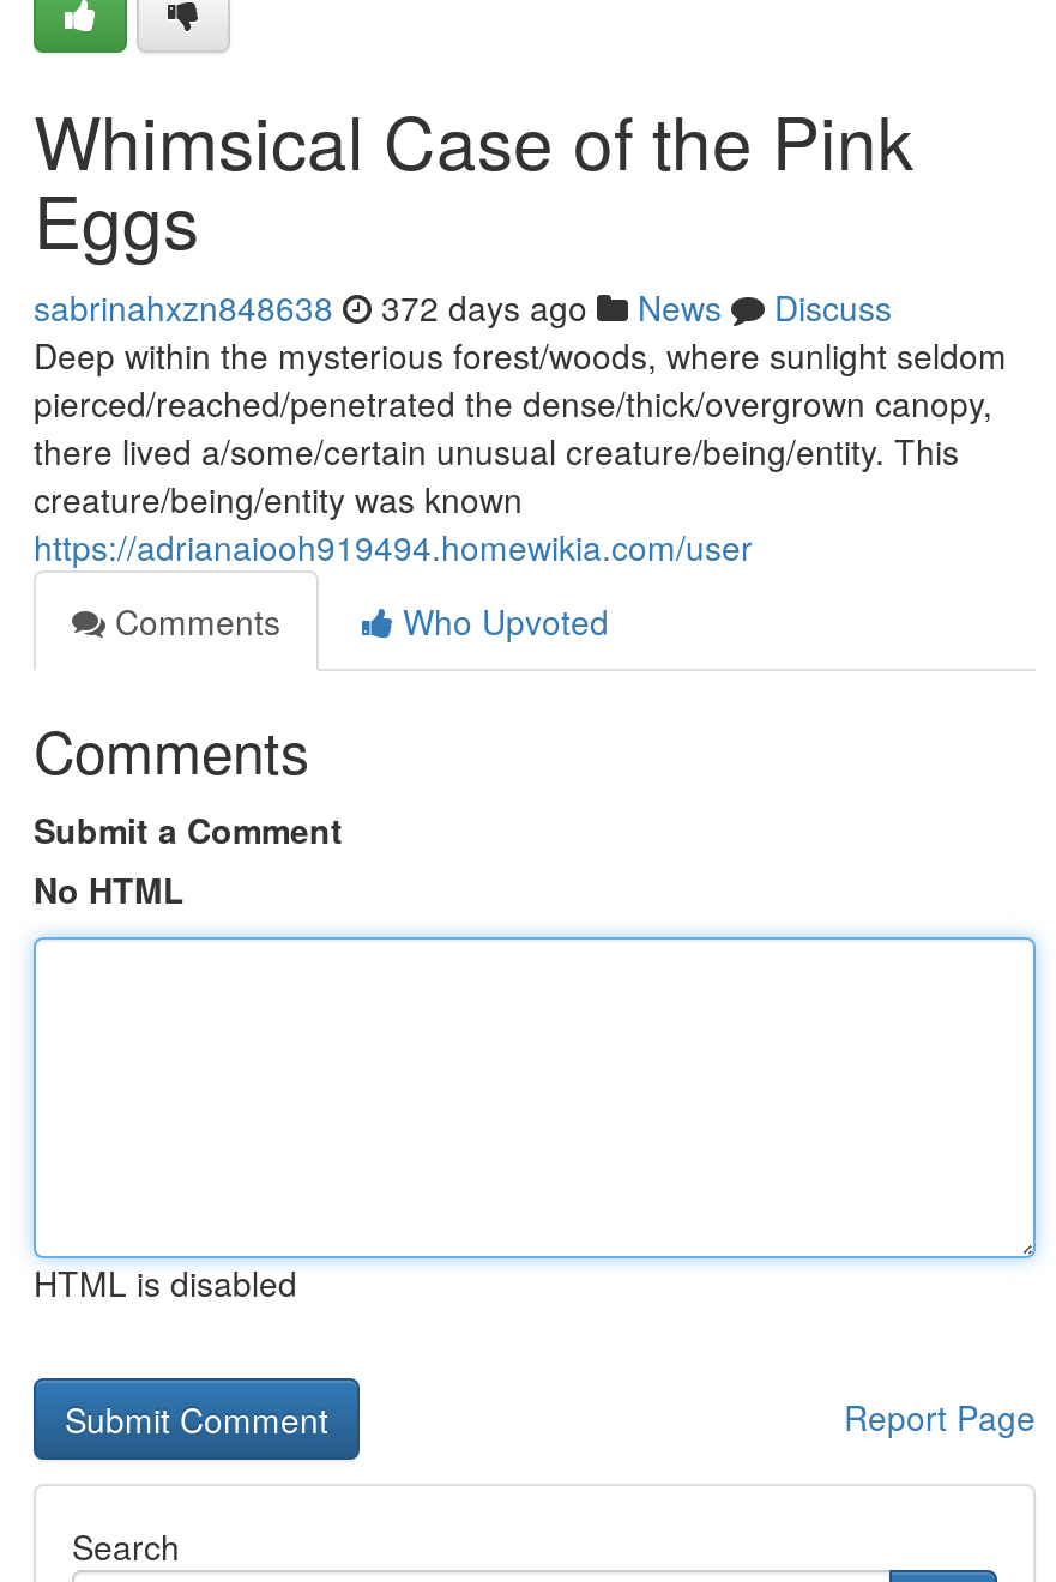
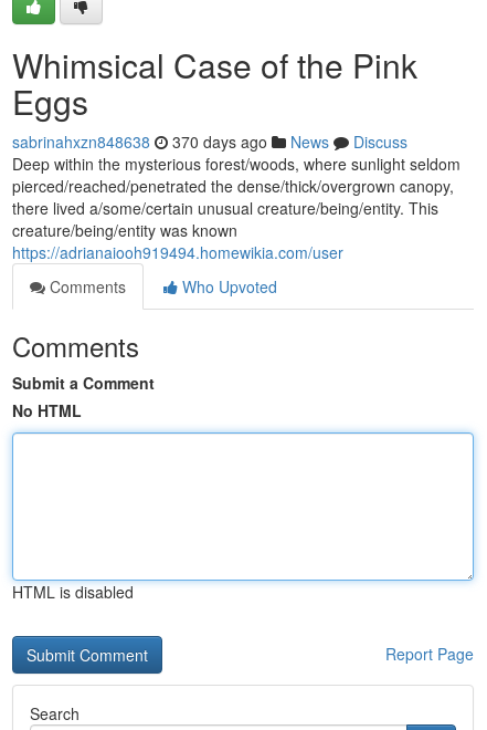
[34,283,892,331] sabrinahxzn848638 372 days ago News Discuss -> [12,131,407,153] sabrinahxzn848638 370 days ago News Discuss

